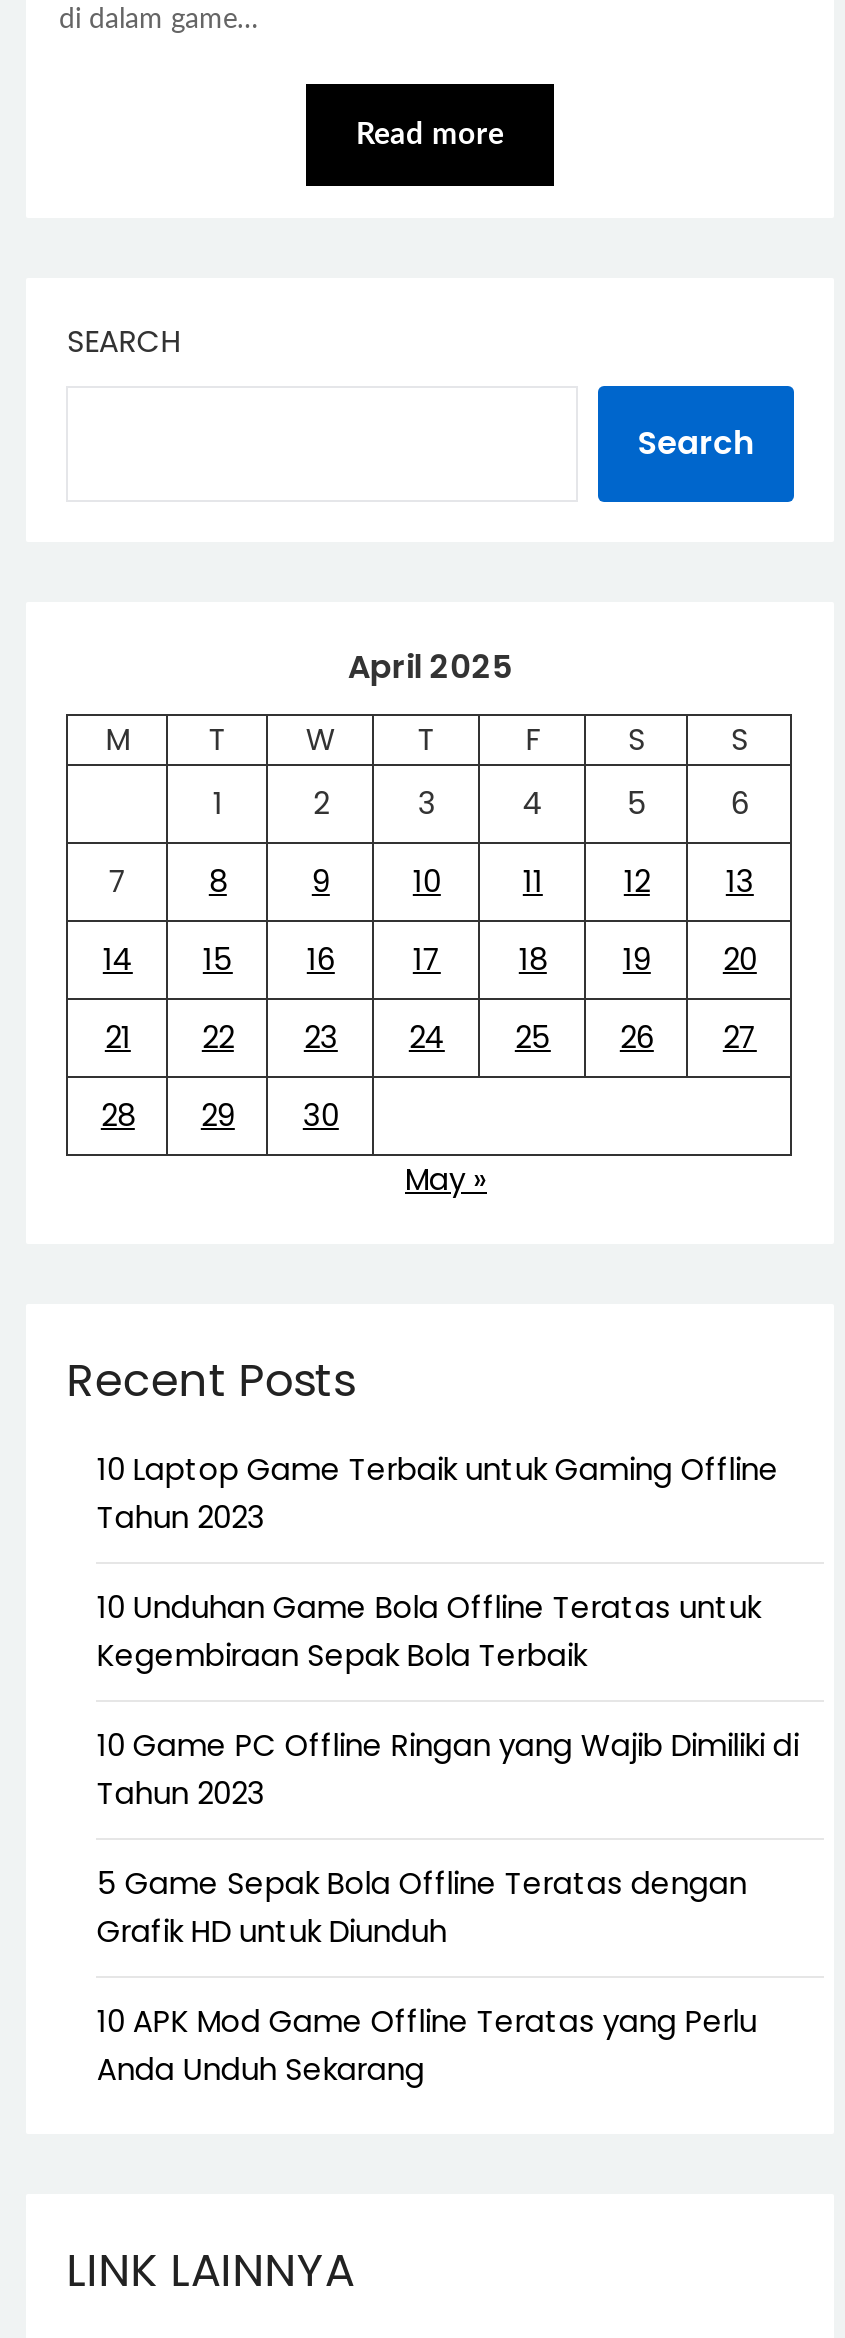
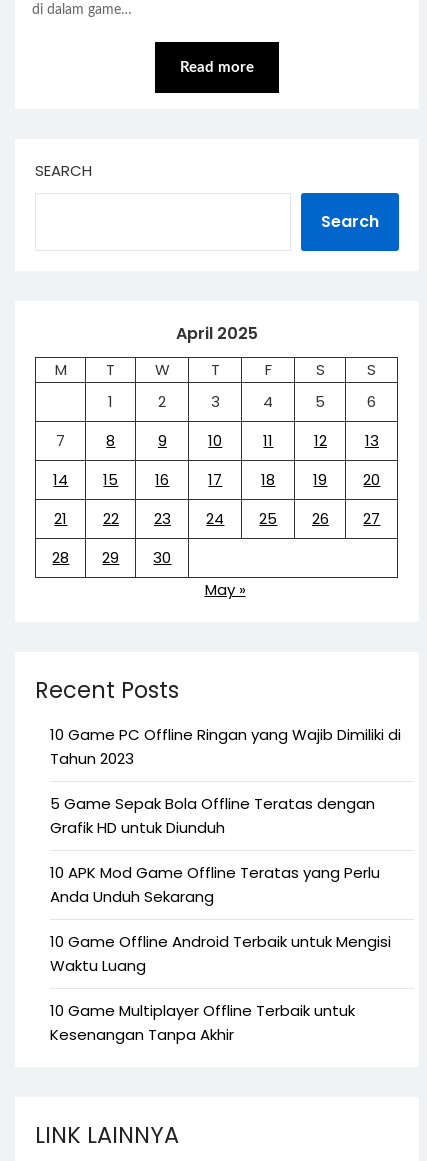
[97,1449,779,1677] 10 Laptop Game Terbaik untuk Gaming Offline | Tahun 2023 | 10 Unduhan Game Bola Offline Teratas untuk | Kegembiraan Sepak Bola Terbaik -> none
moved [97,1725,799,2091] -> [50,724,401,907]: 10 Game PC Offline Ringan yang Wajib Dimiliki di | Tahun 2023 | 5 Game Sepak Bola Offline Teratas dengan | Grafik HD untuk Diunduh | 10 APK Mod Game Offline Teratas yang Perlu | Anda Unduh Sekarang
none -> [50,931,391,1045] 10 Game Offline Android Terbaik untuk Mengisi | Waktu Luang | 10 Game Multiplayer Offline Terbaik untuk | Kesenangan Tanpa Akhir

